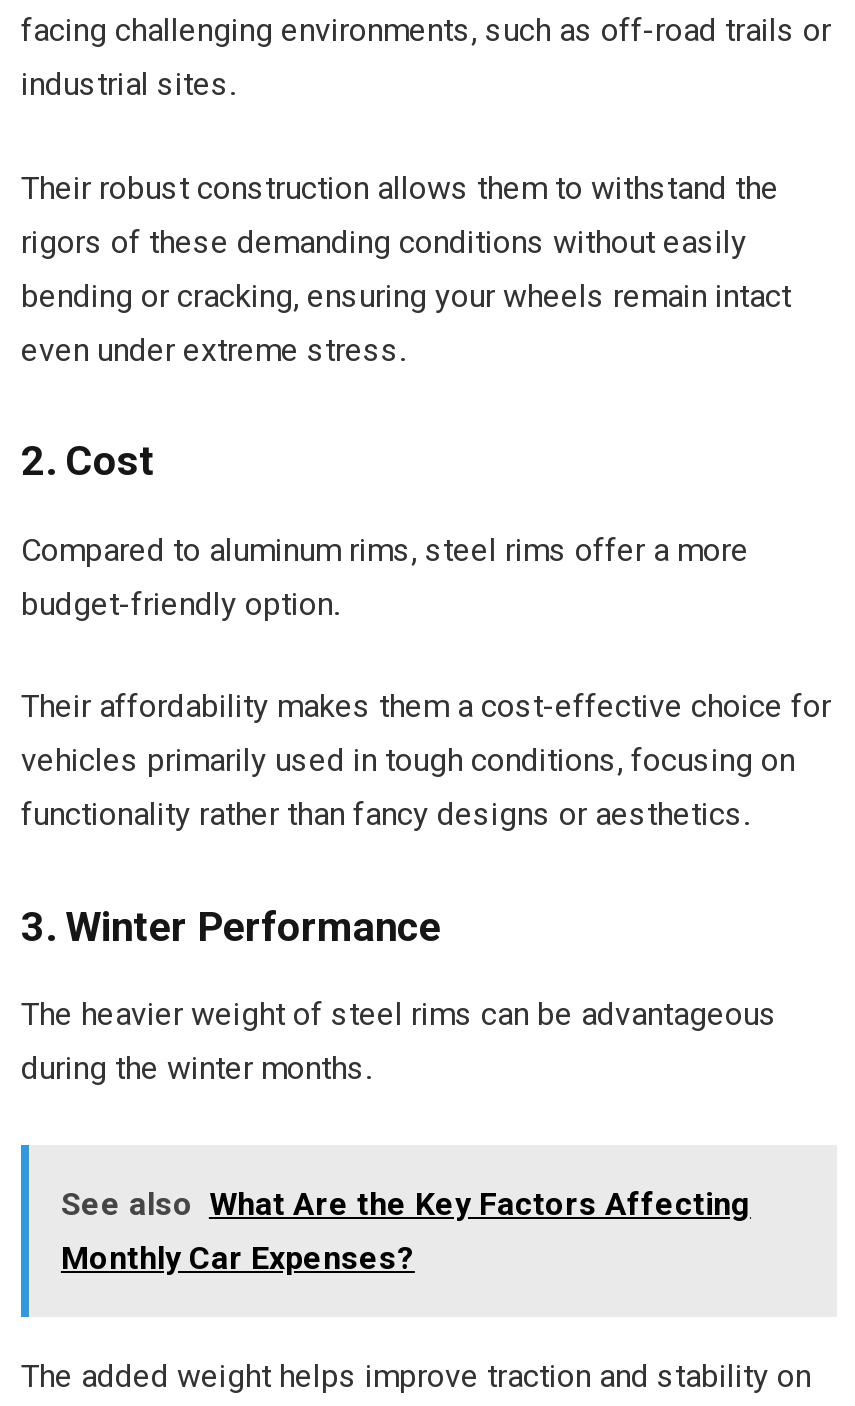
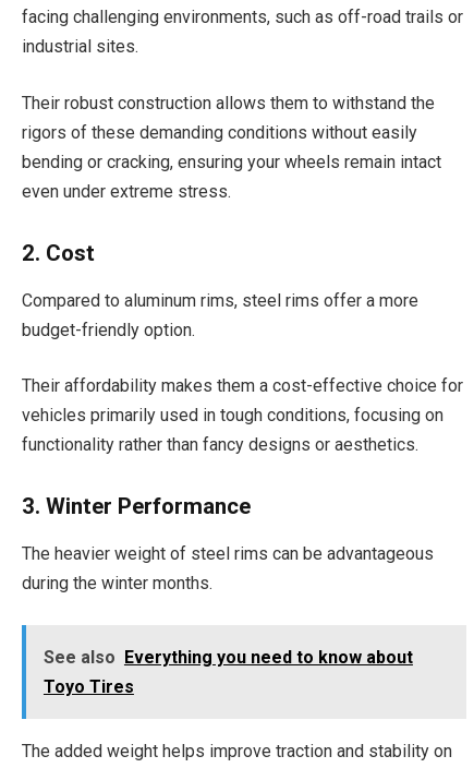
[61,1185,751,1277] See also What Are the Key Factors Affecting | Monthly Car Expenses? -> [43,647,413,697] See also Everything you need to know about | Toyo Tires

